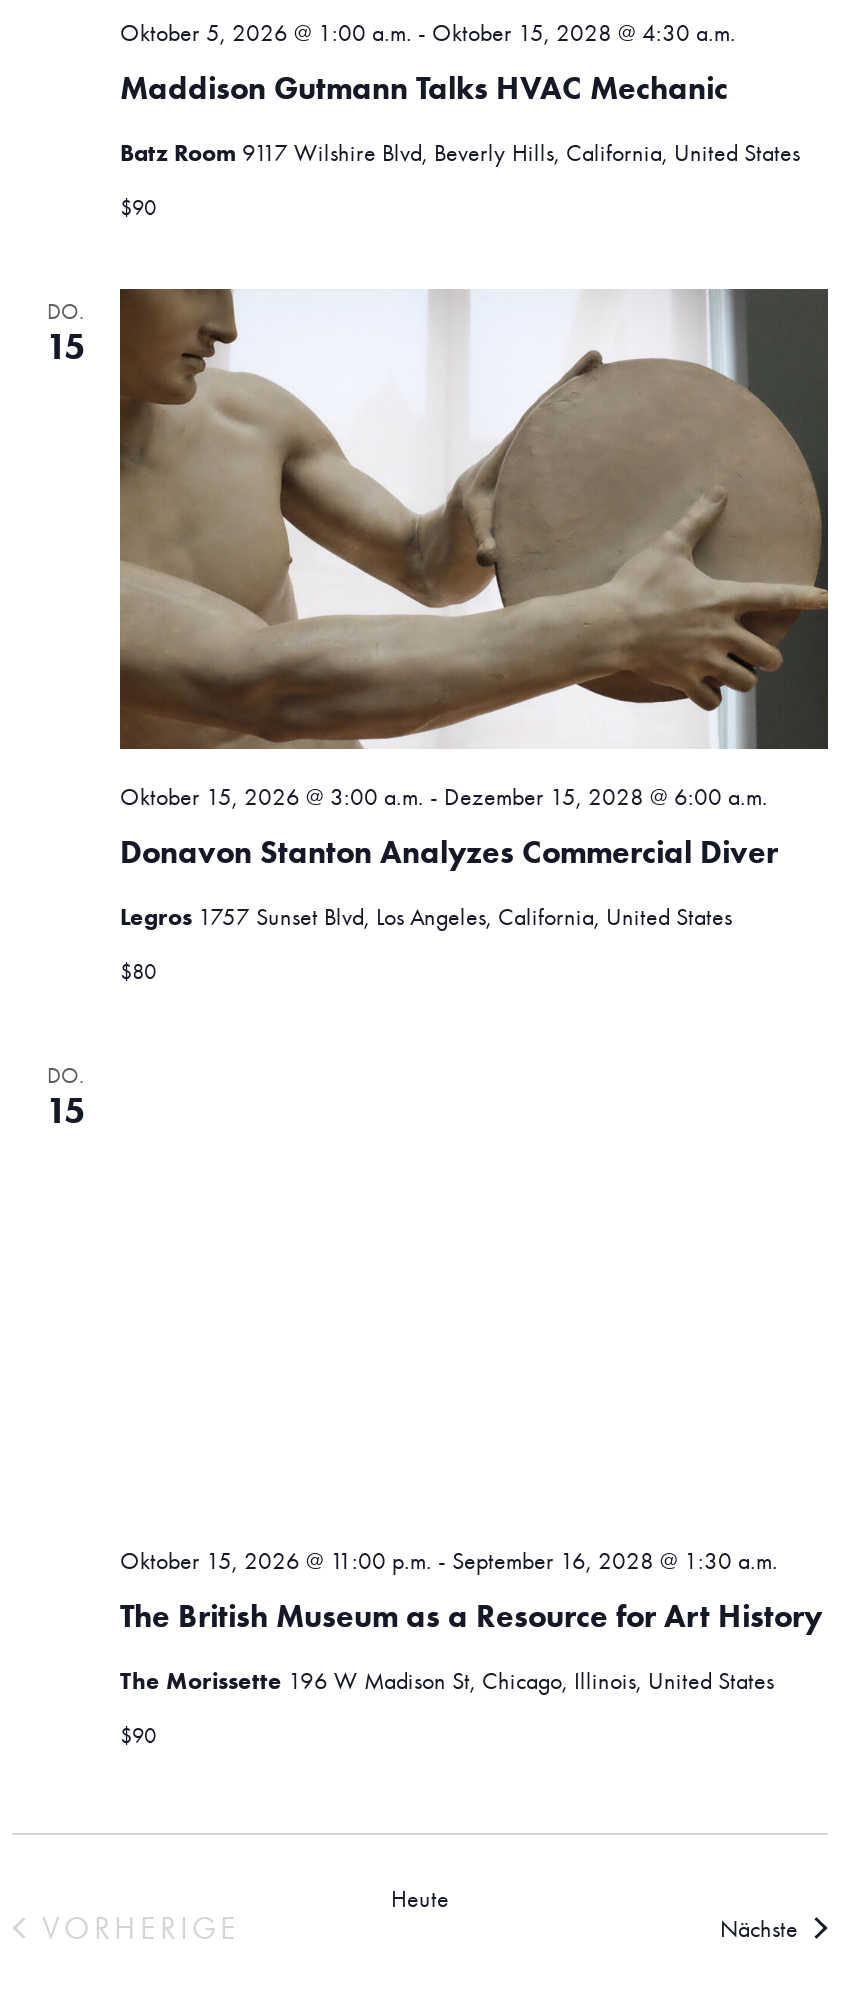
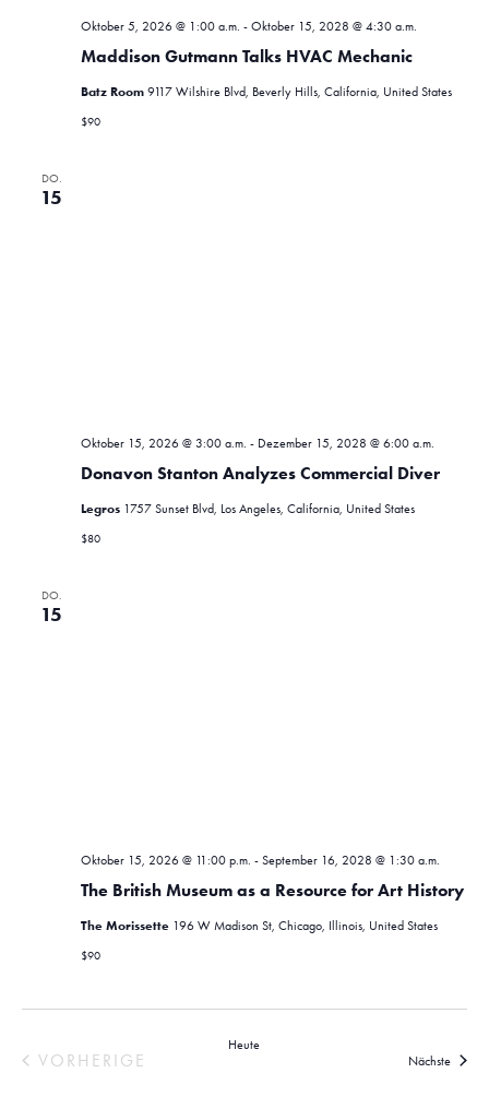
[118,287,830,751] [image] -> none

